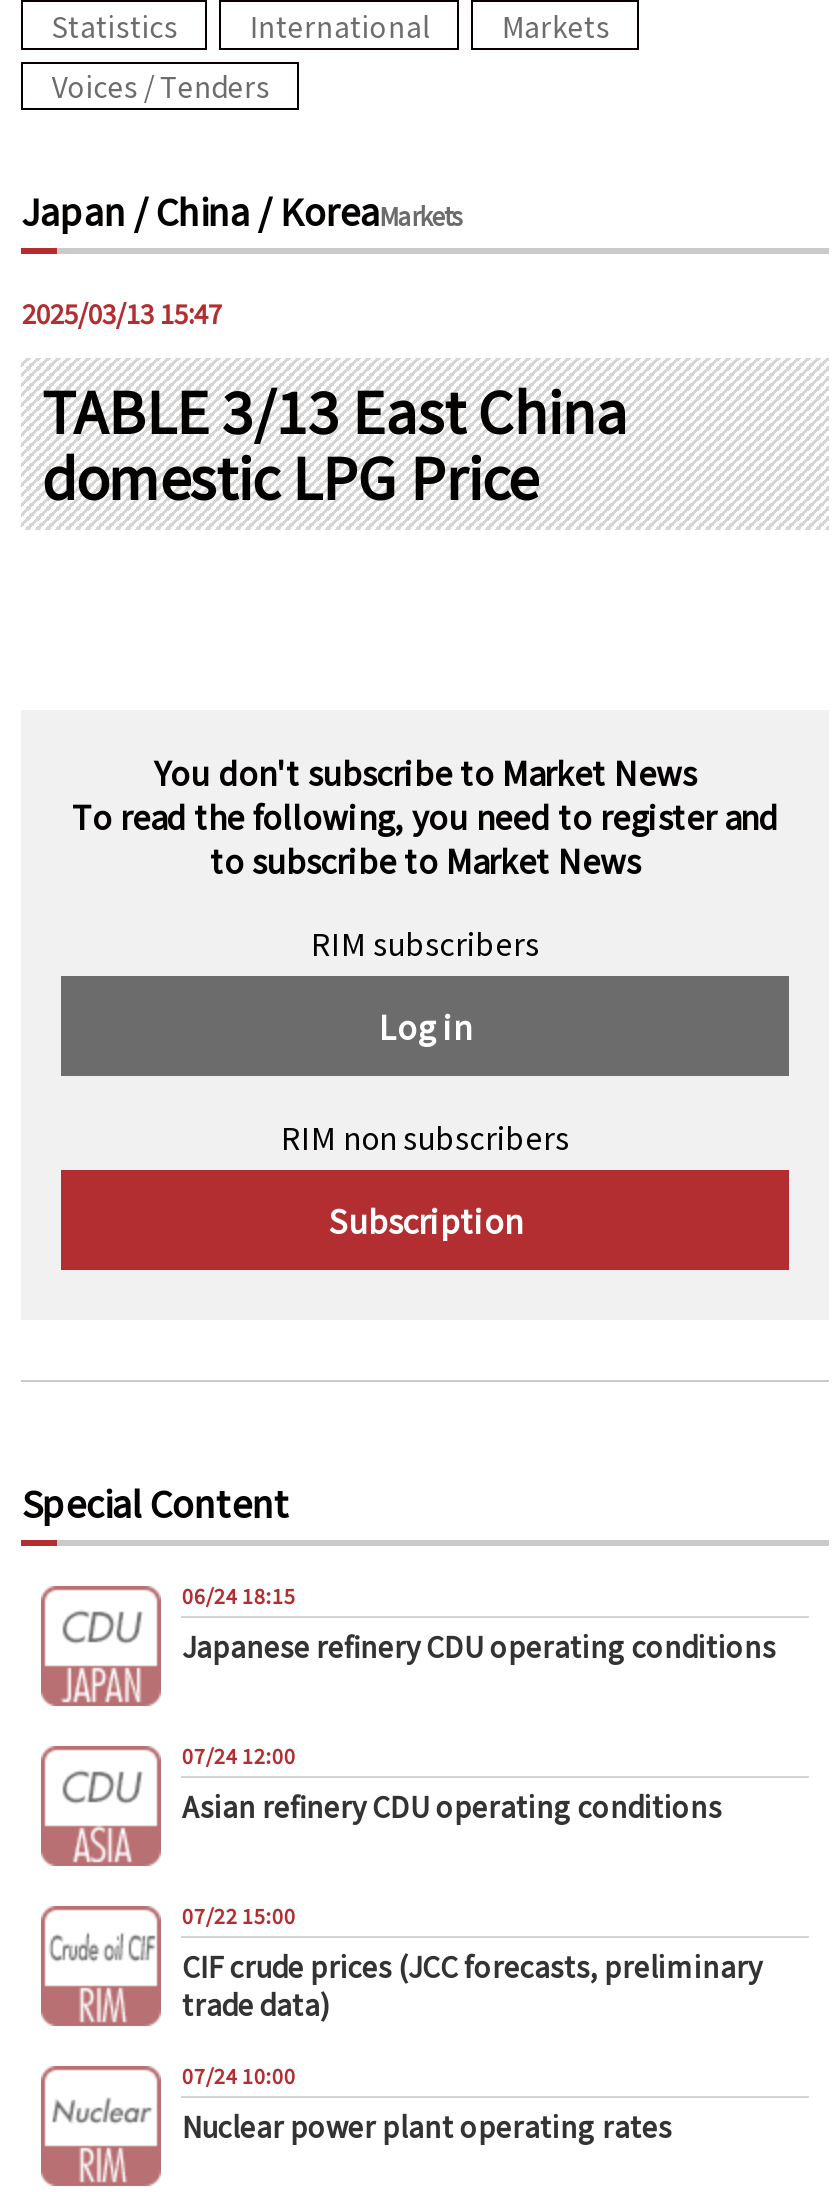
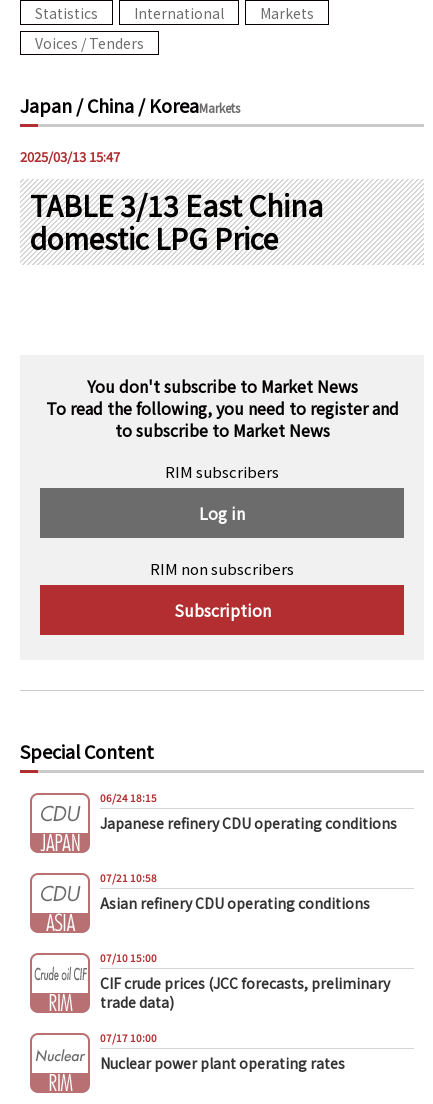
[182,1740,296,1770] 07/24 12:00 -> [100,870,157,885] 07/21 10:58
[182,1900,296,1930] 07/22 15:00 -> [100,950,157,965] 07/10 15:00
[182,2060,296,2090] 07/24 10:00 -> [100,1030,157,1045] 07/17 10:00

